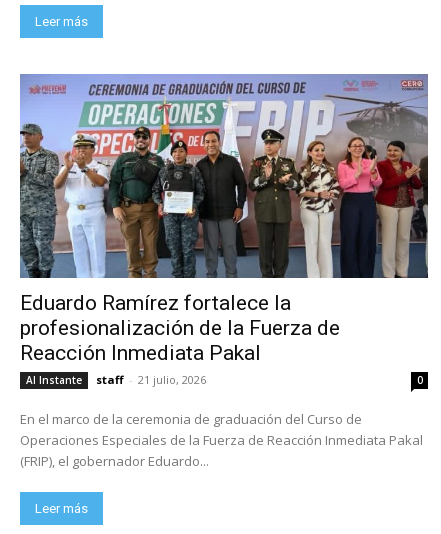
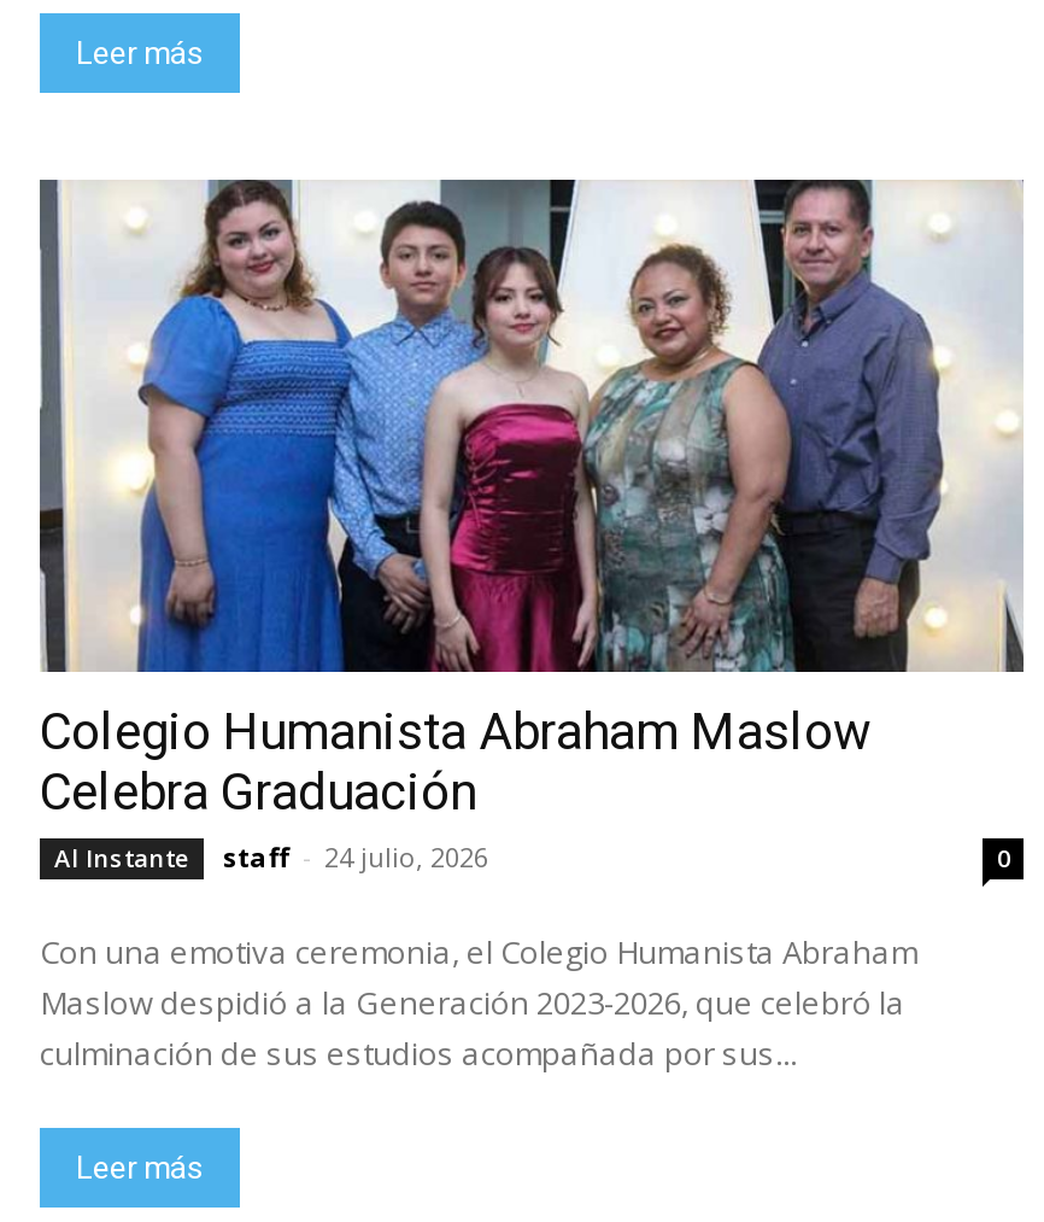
[19,74,429,365] [image] | Eduardo Ramírez fortalece la | profesionalización de la Fuerza de | Reacción Inmediata Pakal -> [37,177,1024,821] [image] | Colegio Humanista Abraham Maslow | Celebra Graduación
[26,372,206,387] Al Instante staff - 21 julio, 2026 -> [54,838,488,874] Al Instante staff - 24 julio, 2026
[20,410,423,470] En el marco de la ceremonia de graduación del Curso de | Operaciones Especiales de la Fuerza de Reacción Inmediata Pakal | (FRIP), el gobernador Eduardo... -> [40,929,917,1074] Con una emotiva ceremonia, el Colegio Humanista Abraham | Maslow despidió a la Generación 2023-2026, que celebró la | culminación de sus estudios acompañada por sus...

